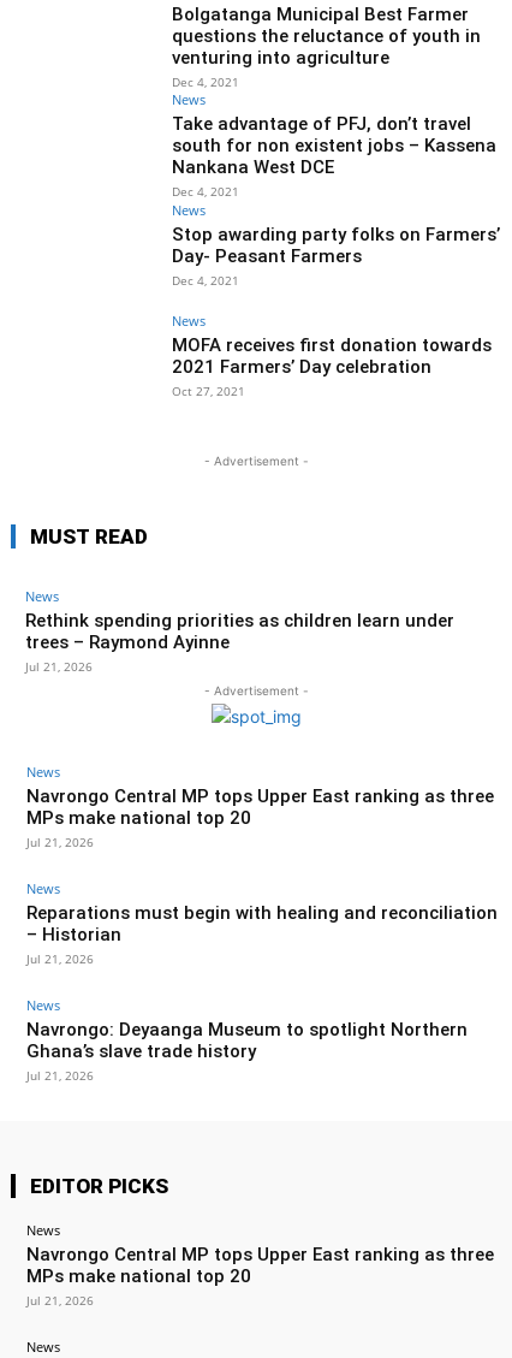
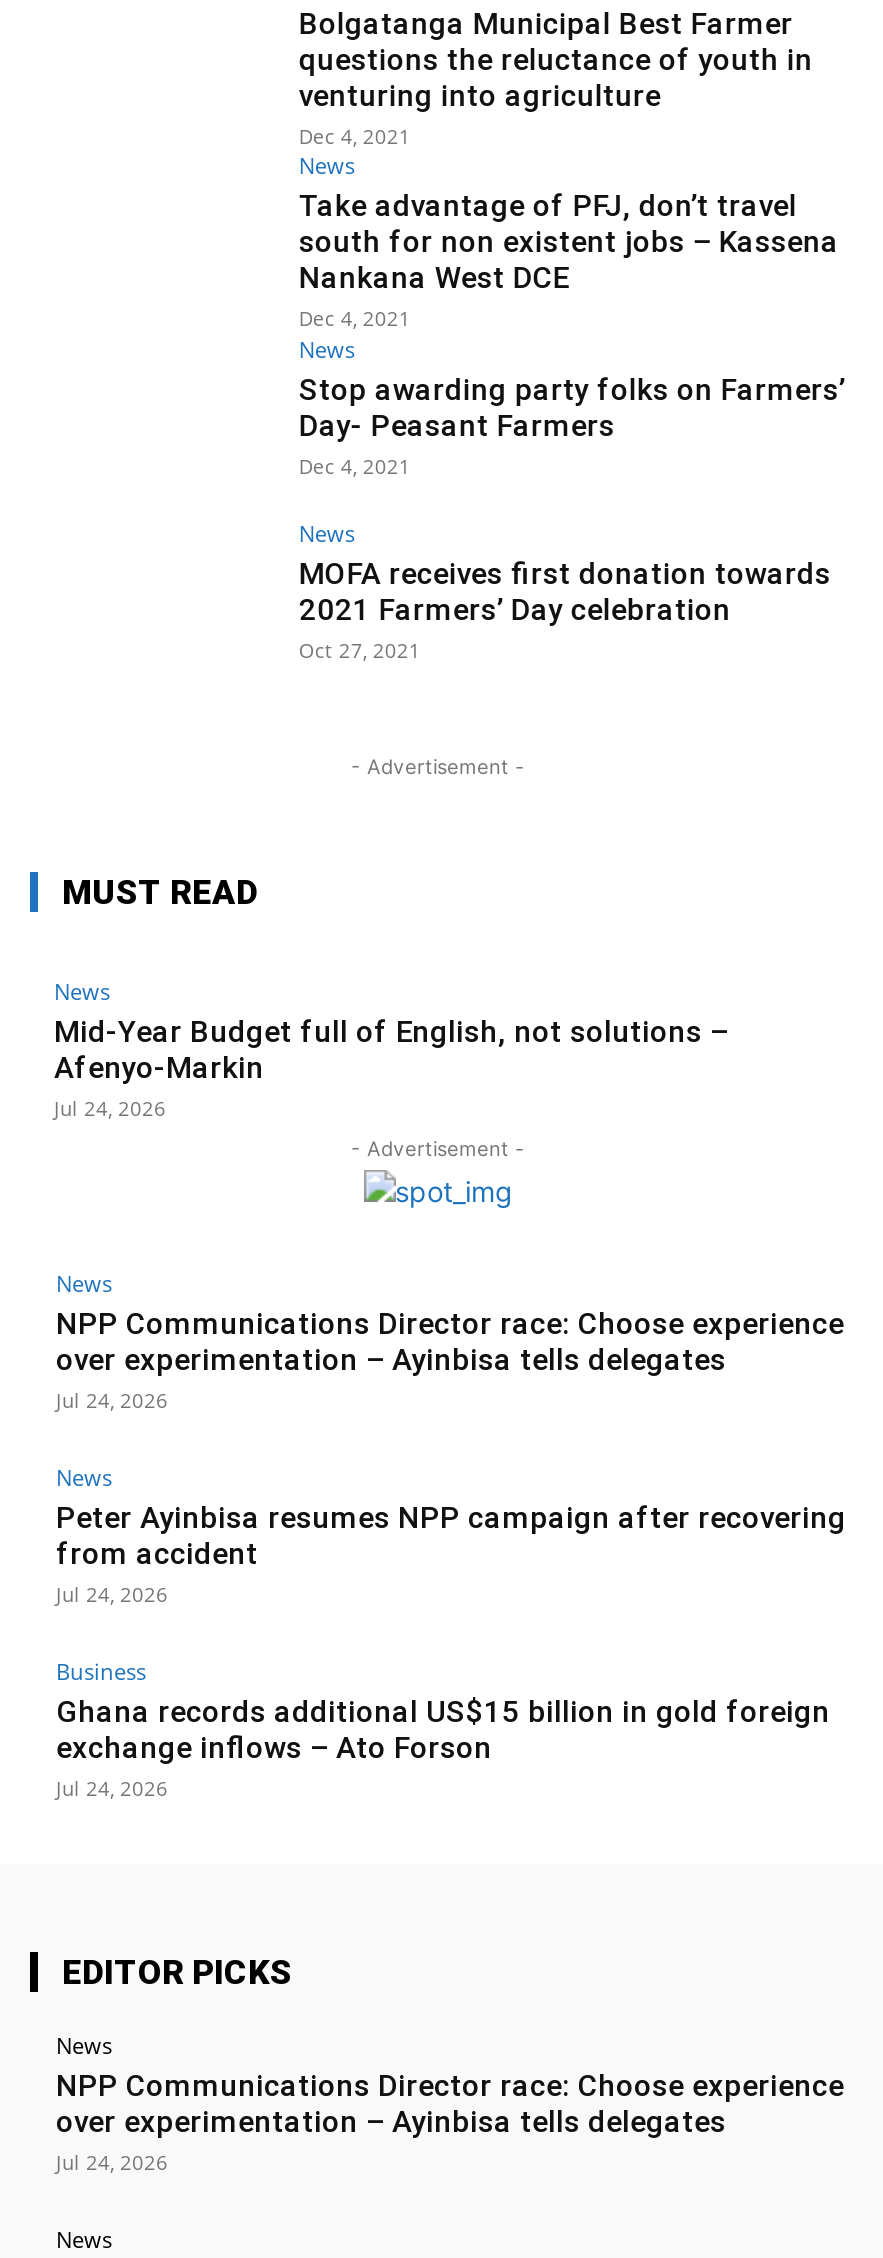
[25,610,454,675] Rethink spending priorities as children learn under | trees – Raymond Ayinne | Jul 21, 2026 -> [54,1014,728,1122] Mid-Year Budget full of English, not solutions – | Afenyo-Markin | Jul 24, 2026
[26,785,494,850] Navrongo Central MP tops Upper East ranking as three | MPs make national top 20 | Jul 21, 2026 -> [56,1306,844,1414] NPP Communications Director race: Choose experience | over experimentation – Ayinbisa tells delegates | Jul 24, 2026
[26,902,498,967] Reparations must begin with healing and reconciliation | – Historian | Jul 21, 2026 -> [56,1500,846,1608] Peter Ayinbisa resumes NPP campaign after recovering | from accident | Jul 24, 2026
[26,996,468,1084] News | Navrongo: Deyaanga Museum to spotlight Northern | Ghana’s slave trade history | Jul 21, 2026 -> [56,1656,830,1802] Business | Ghana records additional US$15 billion in gold foreign | exchange inflows – Ato Forson | Jul 24, 2026
[26,1243,494,1308] Navrongo Central MP tops Upper East ranking as three | MPs make national top 20 | Jul 21, 2026 -> [56,2068,844,2176] NPP Communications Director race: Choose experience | over experimentation – Ayinbisa tells delegates | Jul 24, 2026

